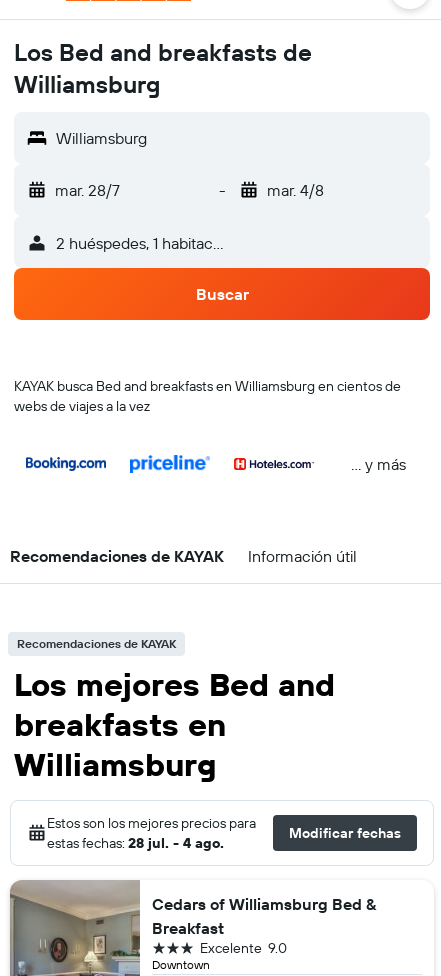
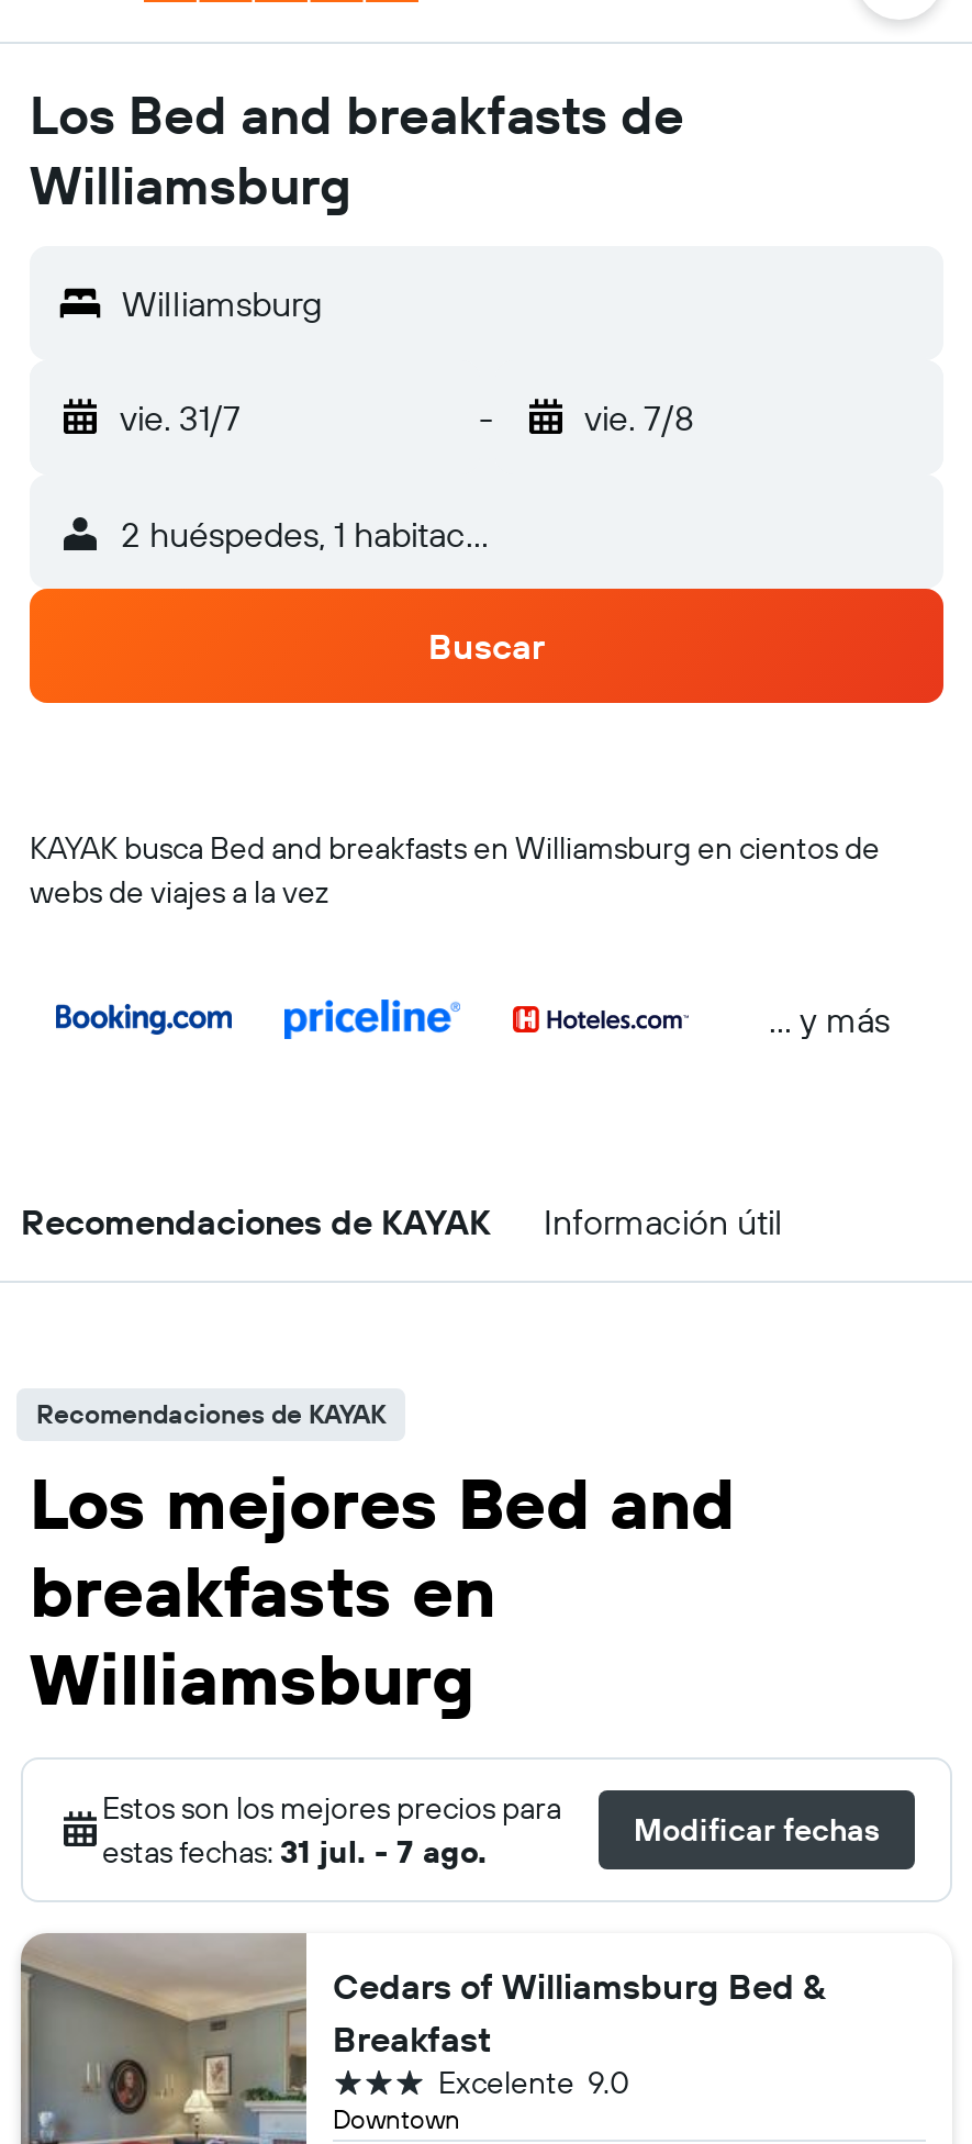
[55,180,120,200] mar. 28/7 -> [120,395,241,439] vie. 31/7
[266,180,323,200] mar. 4/8 -> [584,395,694,439] vie. 7/8
[47,834,224,852] estas fechas: 28 jul. - 4 ago. -> [102,1832,487,1872] estas fechas: 31 jul. - 7 ago.

